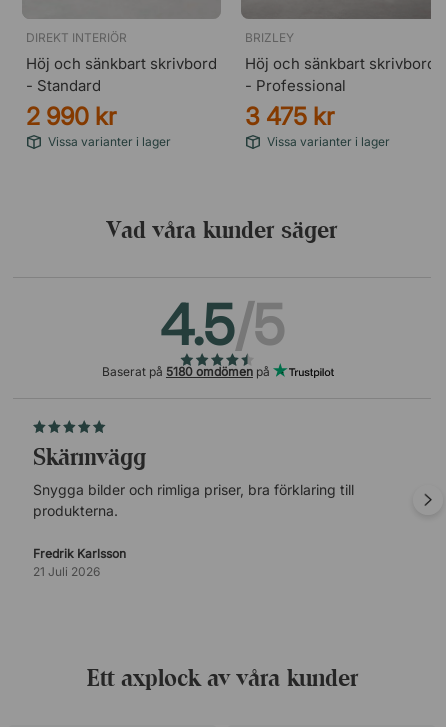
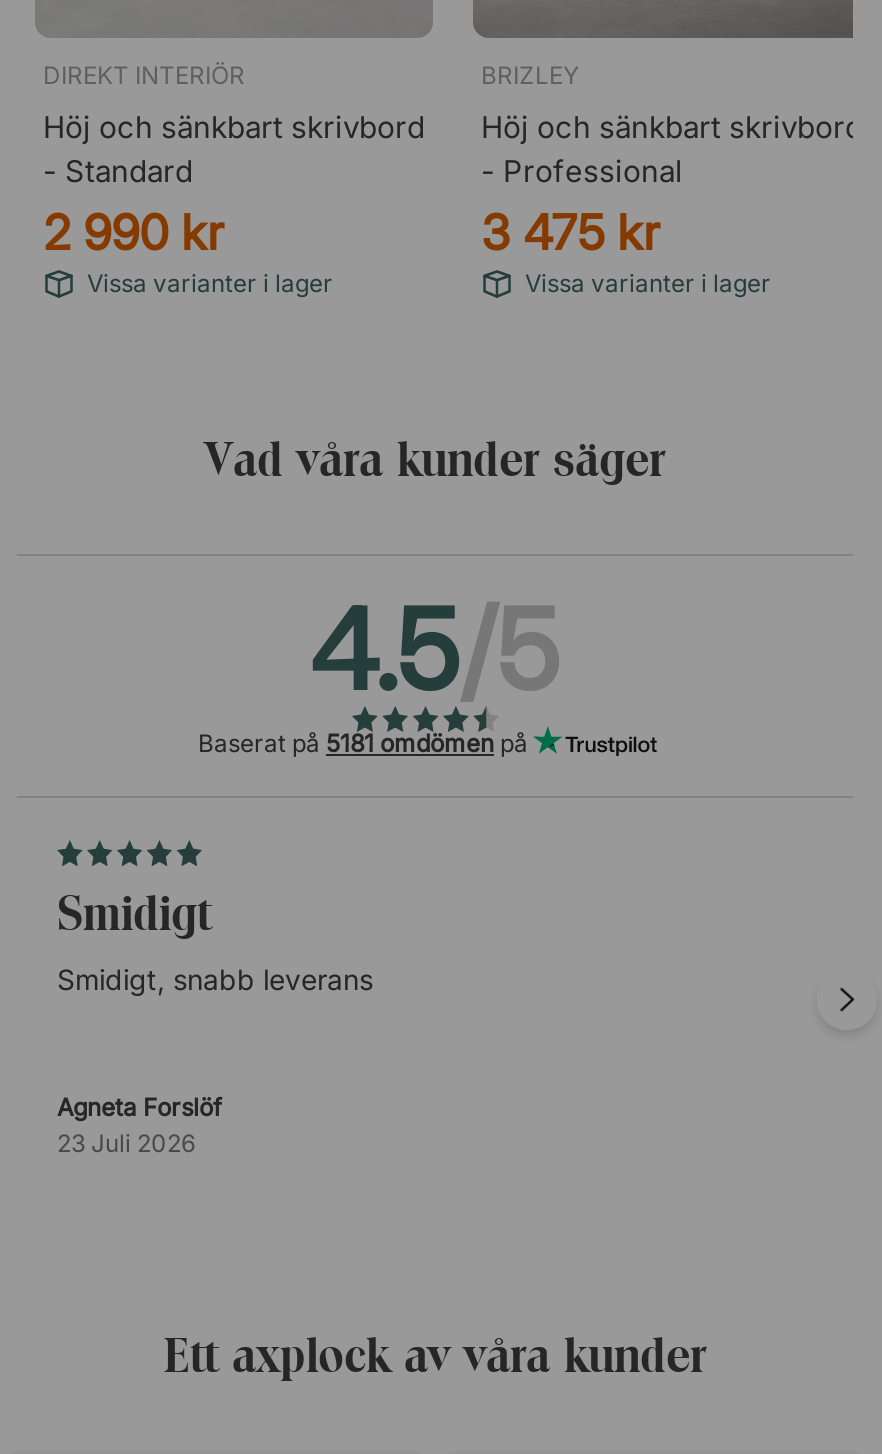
[102,364,273,379] Baserat på 5180 omdömen på -> [198,728,534,758] Baserat på 5181 omdömen på
[33,442,354,519] Skärmvägg | Snygga bilder och rimliga priser, bra förklaring till | produkterna. -> [57,884,373,996] Smidigt | Smidigt, snabb leverans
[33,546,126,579] Fredrik Karlsson | 21 Juli 2026 -> [57,1092,221,1158] Agneta Forslöf | 23 Juli 2026

